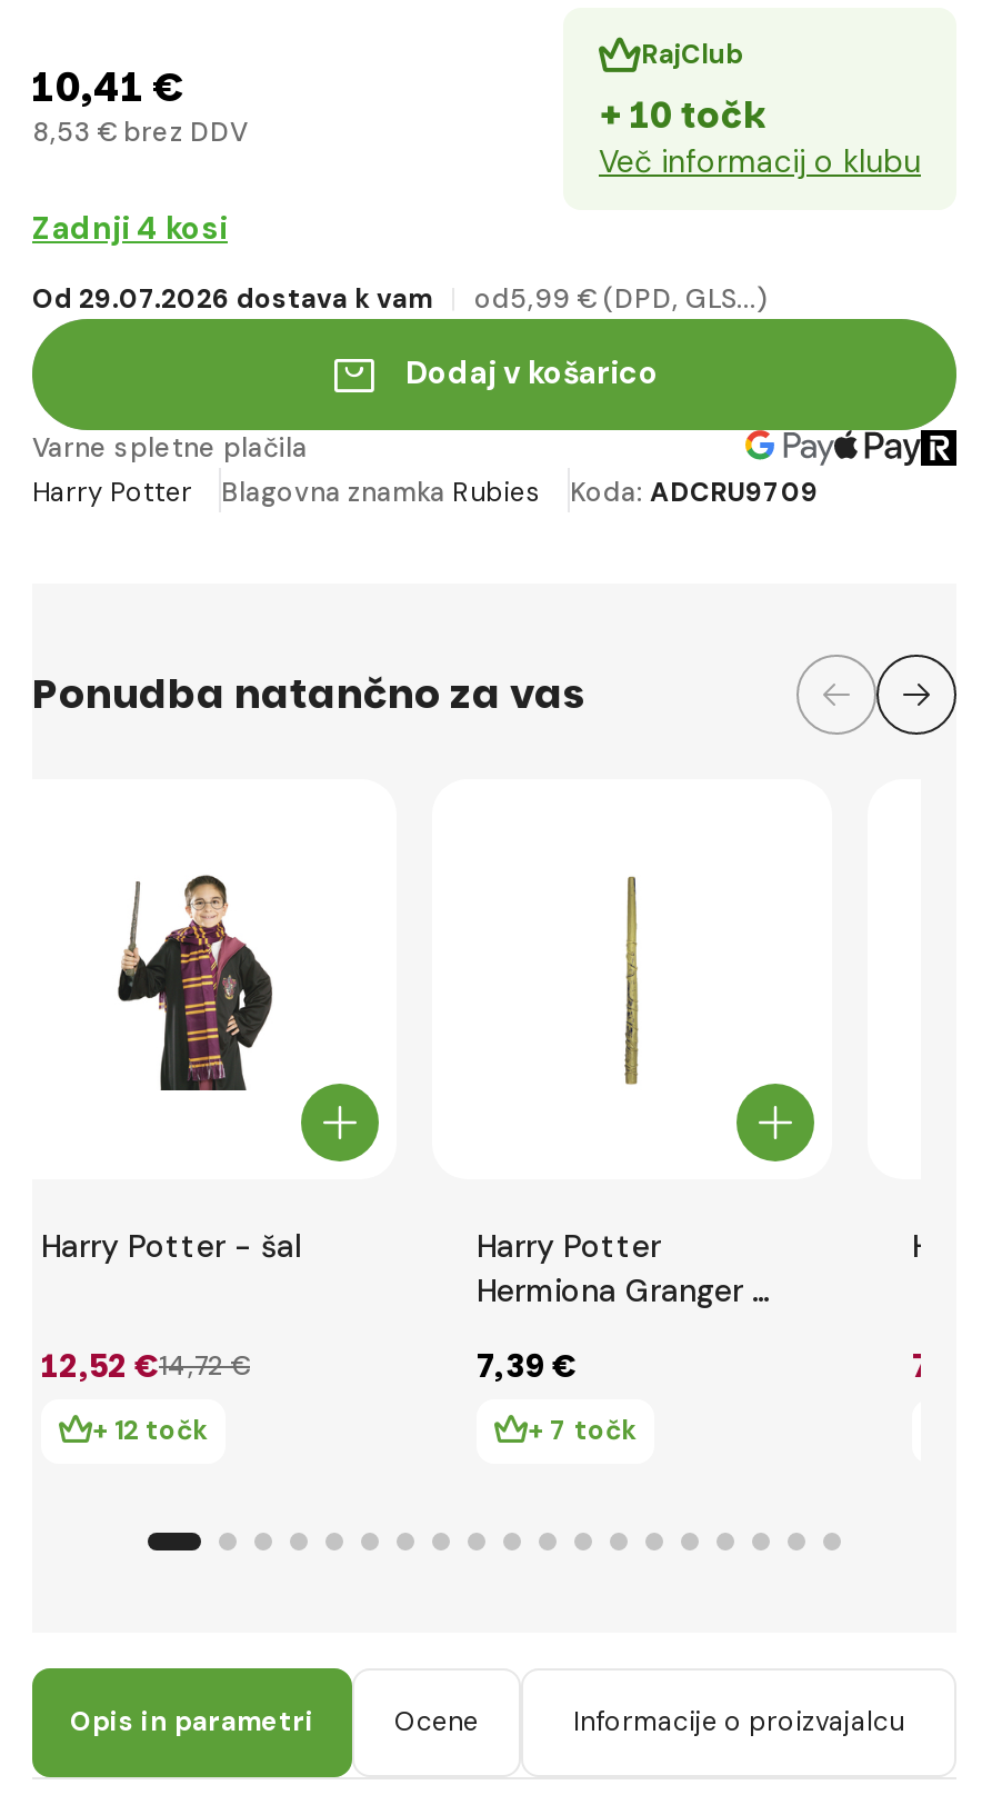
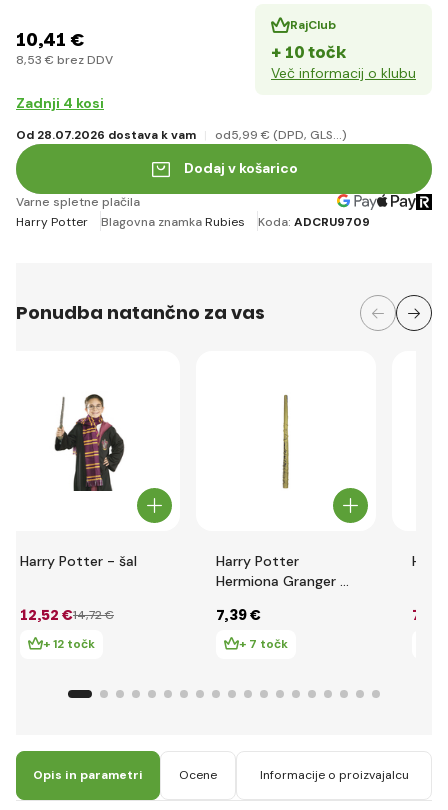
[32,281,432,316] Od 29.07.2026 dostava k vam -> [16,127,196,143] Od 28.07.2026 dostava k vam

